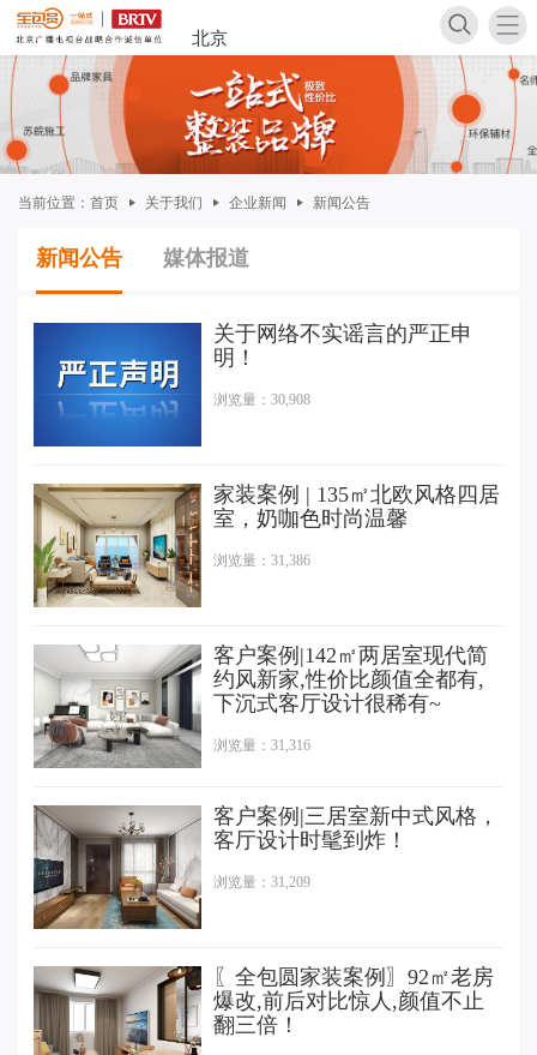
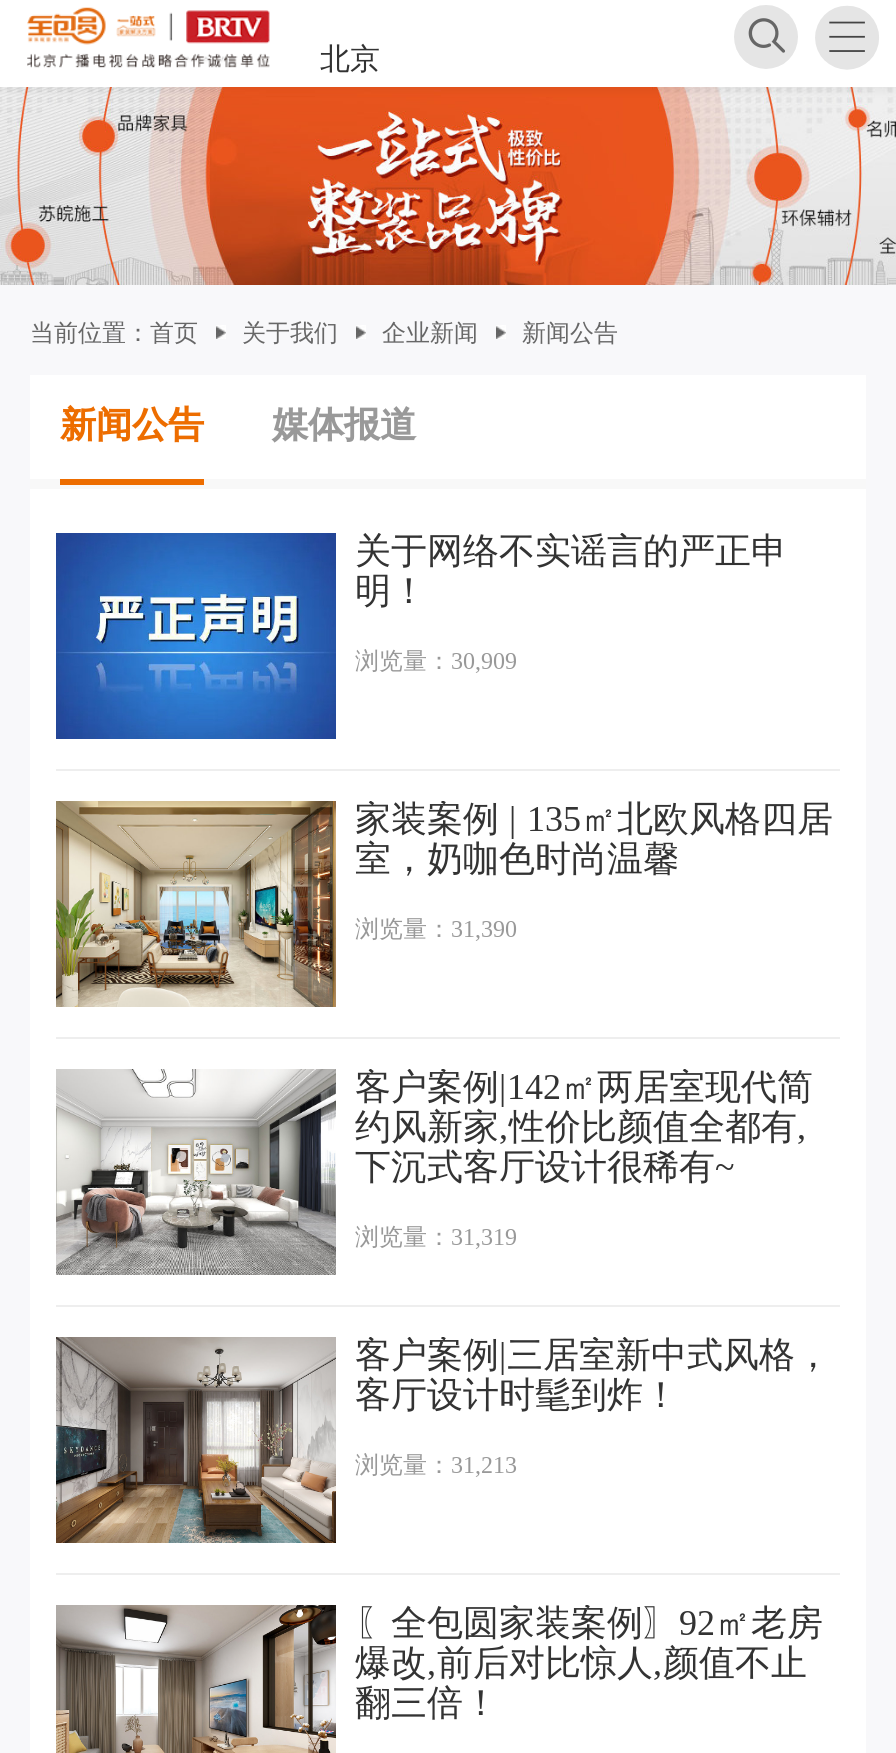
[213,392,310,409] 浏览量：30,908 -> [355,648,517,676] 浏览量：30,909
[213,553,310,570] 浏览量：31,386 -> [355,916,517,944] 浏览量：31,390
[213,738,310,754] 浏览量：31,316 -> [355,1224,517,1252] 浏览量：31,319
[213,874,310,891] 浏览量：31,209 -> [355,1452,517,1480] 浏览量：31,213

